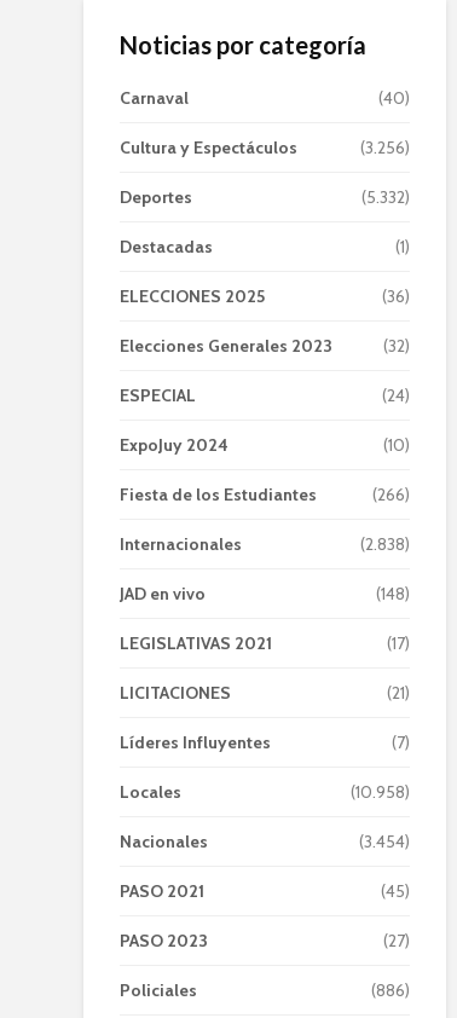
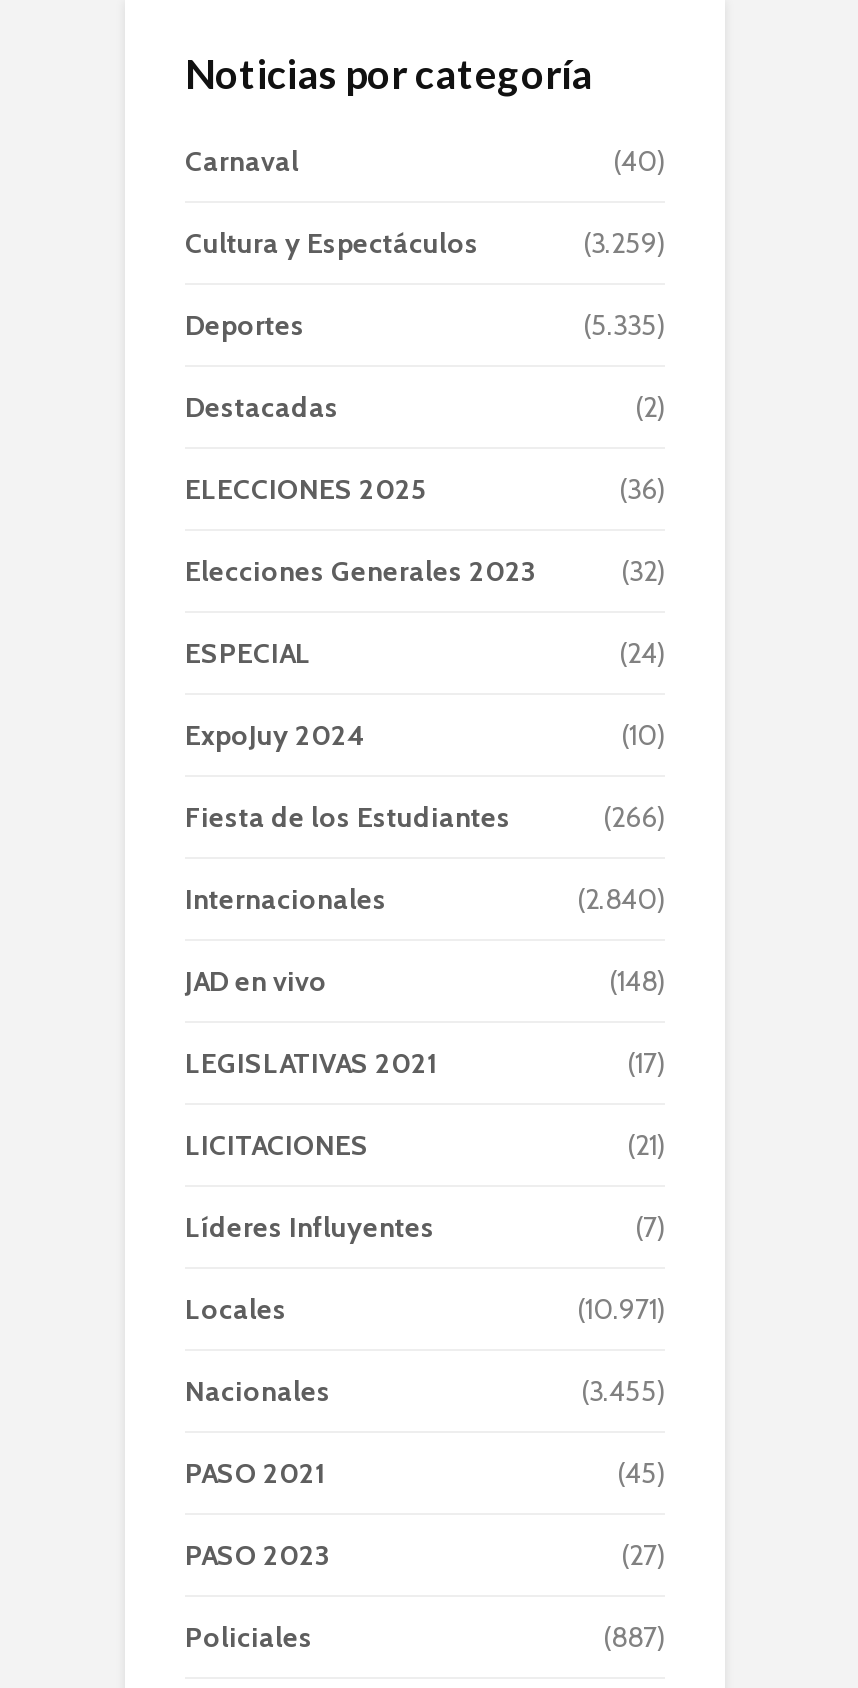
[360,137,410,158] (3.256) -> [583,225,665,261] (3.259)
[361,186,410,208] (5.332) -> [583,307,665,343] (5.335)
[395,236,410,258] (1) -> [635,389,665,425] (2)
[360,533,410,555] (2.838) -> [577,881,665,917] (2.840)
[351,781,410,803] (10.958) -> [577,1291,665,1327] (10.971)
[359,831,410,852] (3.454) -> [581,1373,665,1409] (3.455)
[371,979,410,1001] (886) -> [603,1619,665,1655] (887)

